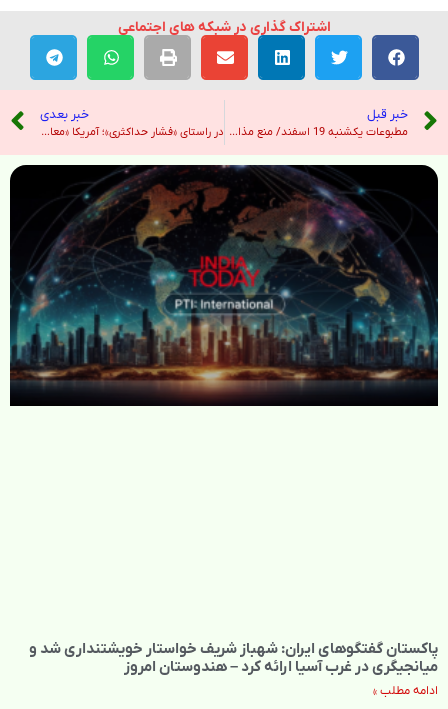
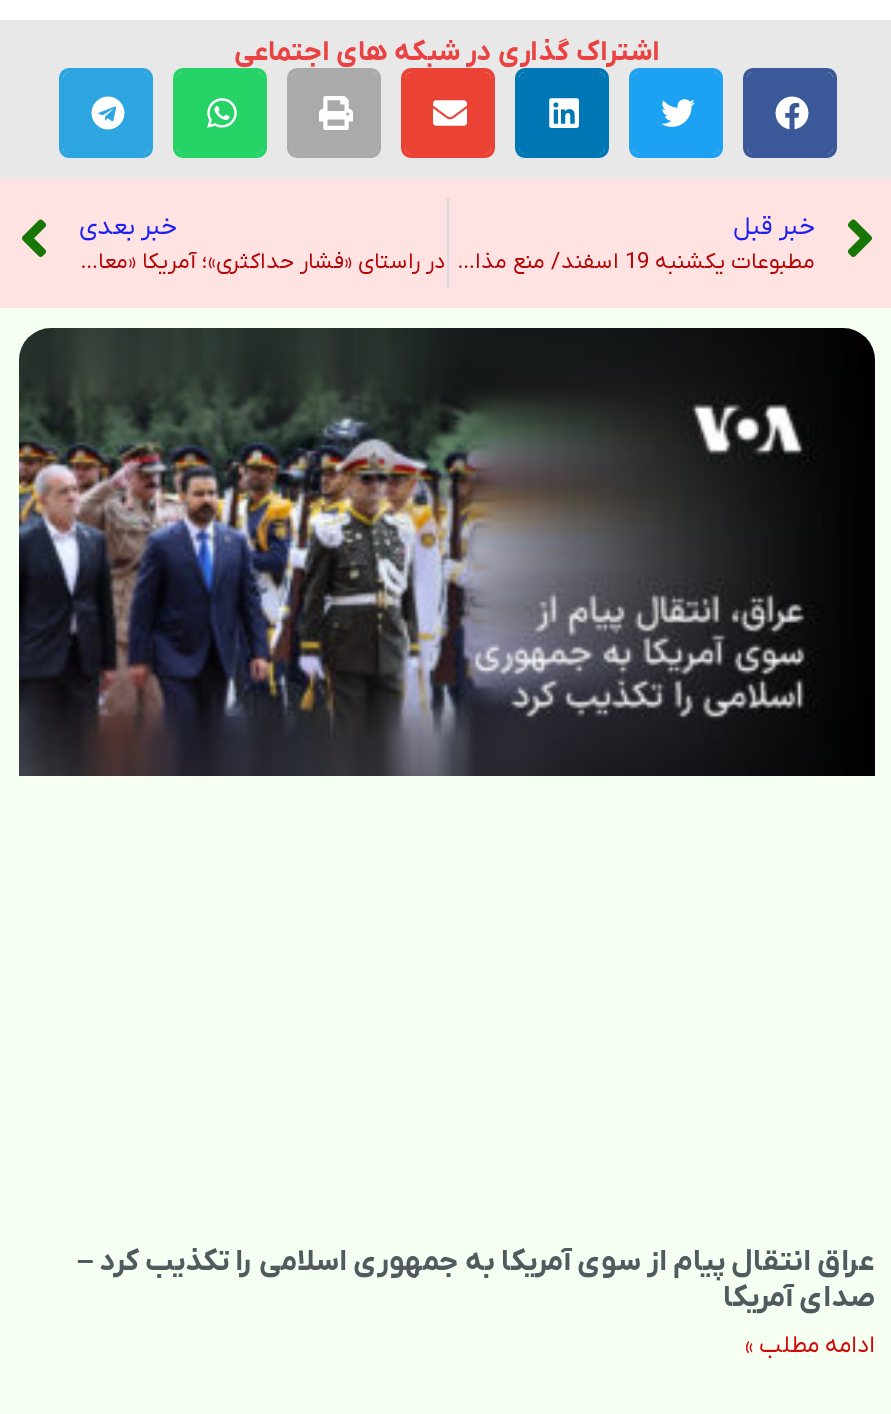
[9,164,439,406] [image] -> [17,326,875,776] [image]
[29,639,438,677] پاکستان گفتگوهای ایران: شهباز شریف خواستار خویشتنداری شد و | میانجیگری در غرب آسیا ارائه کرد – هندوستان امروز -> [77,1242,875,1318] عراق انتقال پیام از سوی آمریکا به جمهوری اسلامی را تکذیب کرد – | صدای آمریکا

